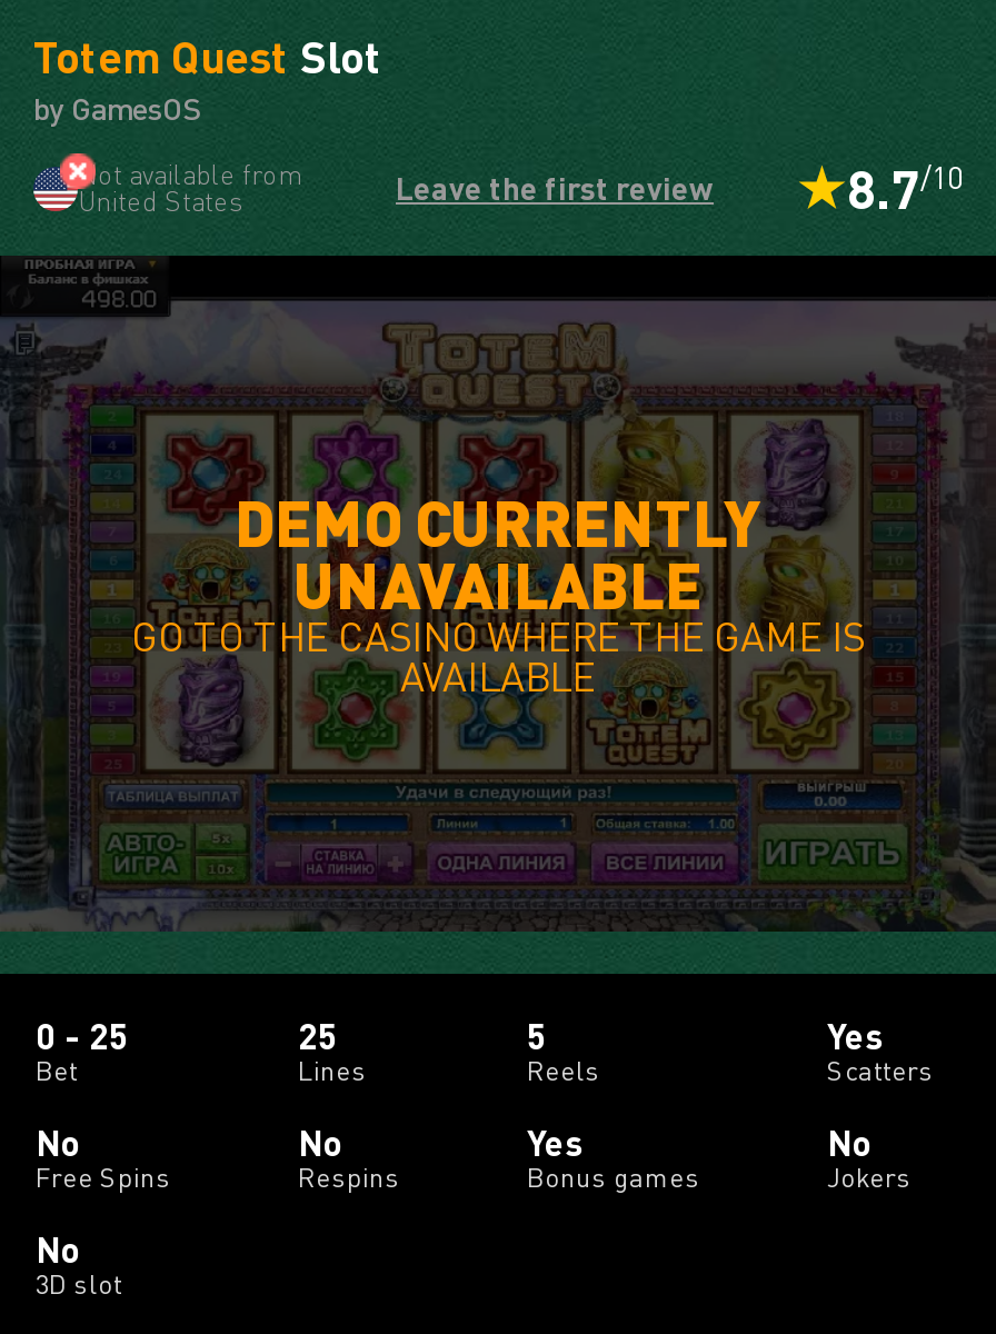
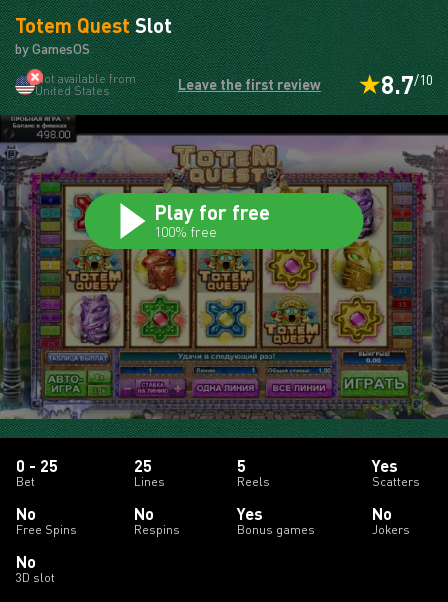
[7,305,989,929] [image] | DEMO CURRENTLY | UNAVAILABLE | GO TO THE CASINO WHERE THE GAME IS | AVAILABLE -> [3,117,445,419] [image] | Play for free | 100% free

